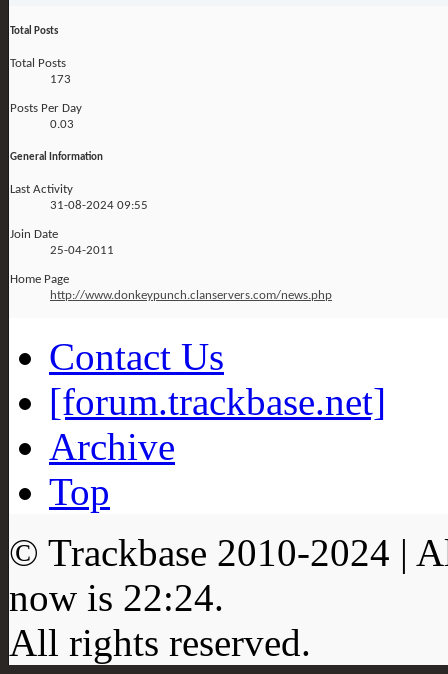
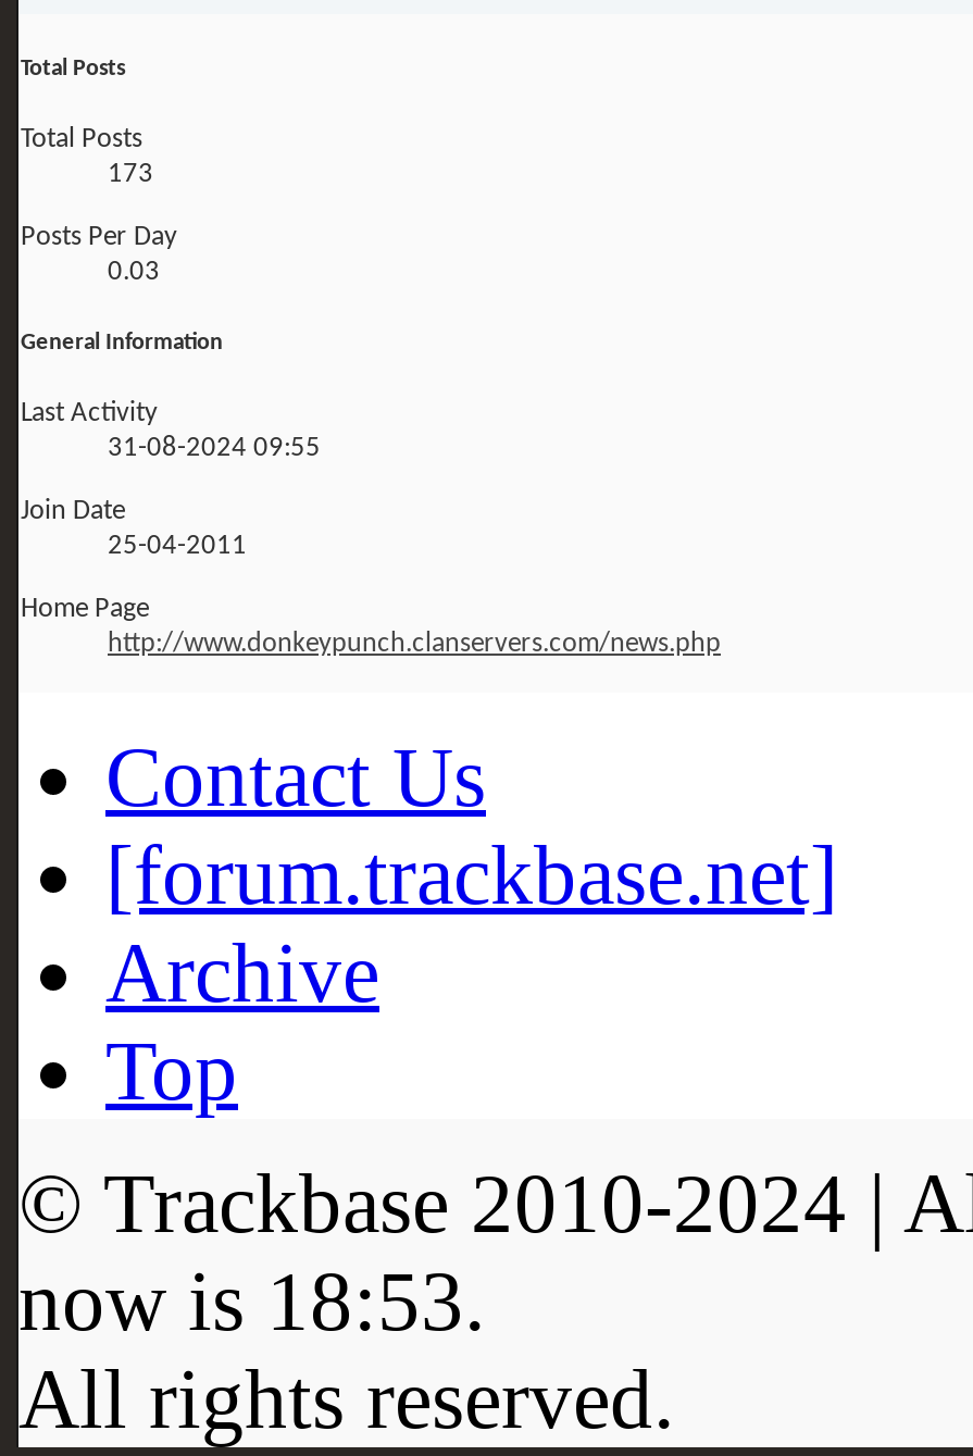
[9,576,224,619] now is 22:24. -> [18,1254,486,1347] now is 18:53.

